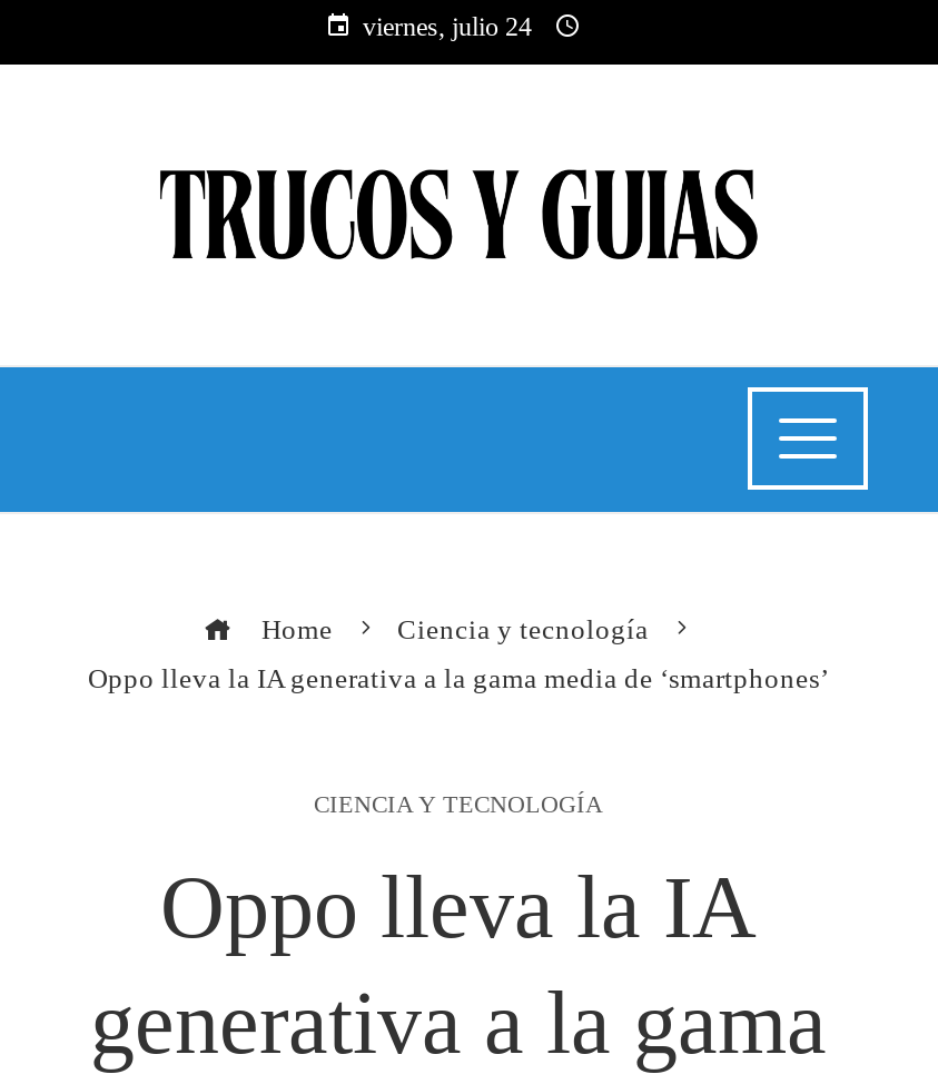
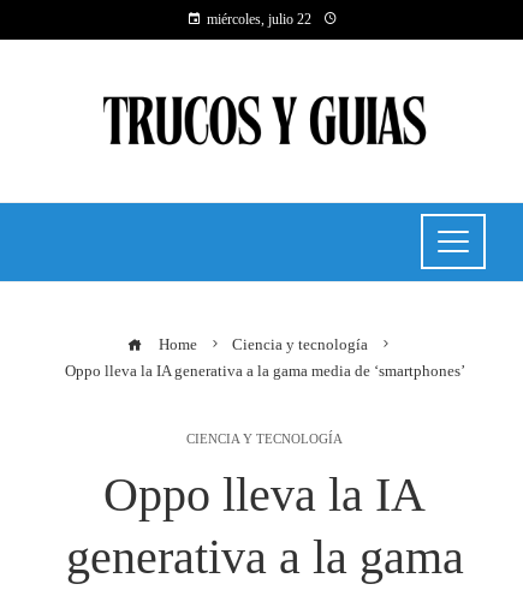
[363,11,532,42] viernes, julio 24 -> [206,11,311,28] miércoles, julio 22

